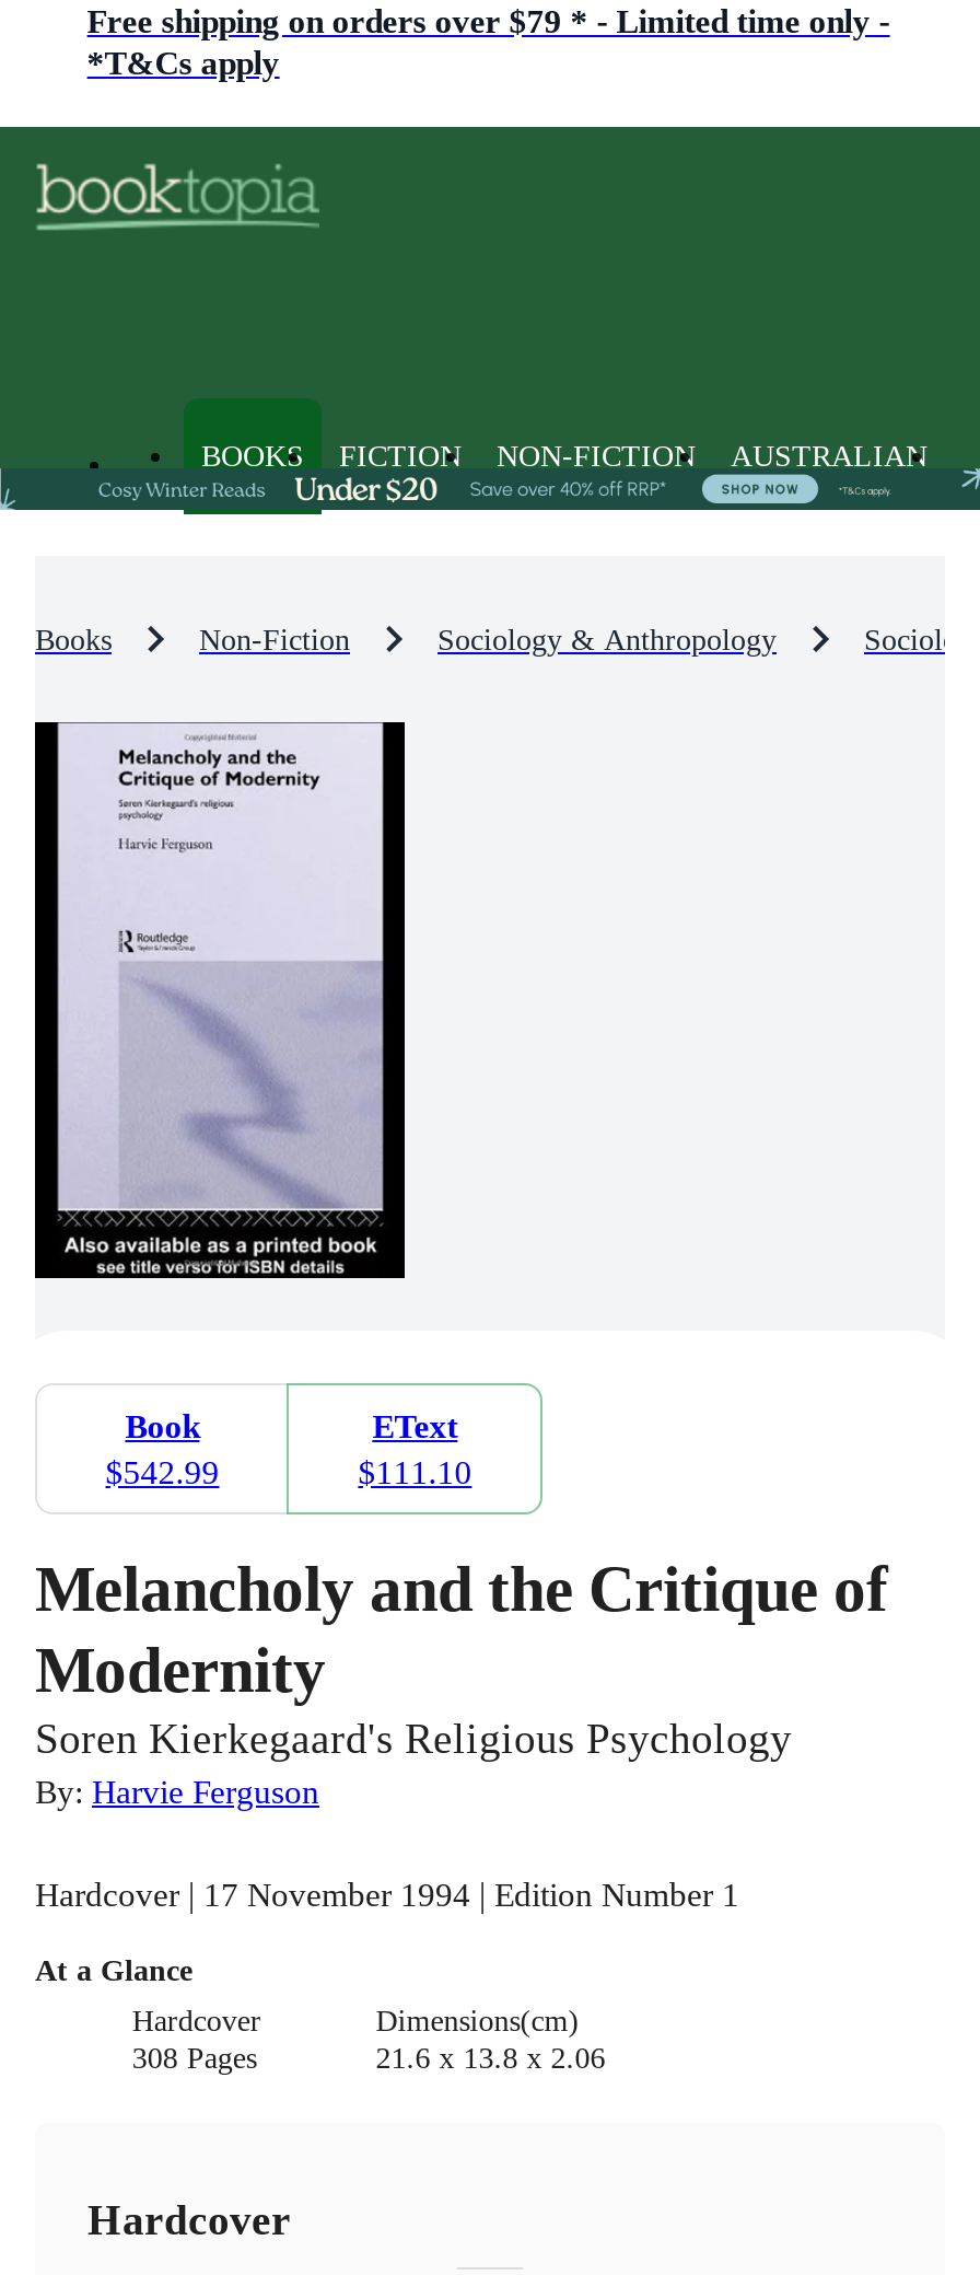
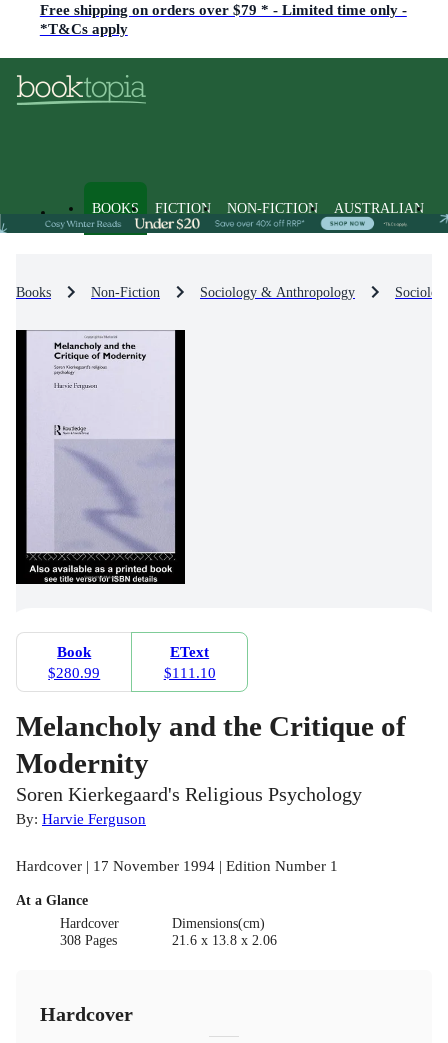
[105,1453,219,1490] $542.99 -> [48,664,100,681] $280.99

